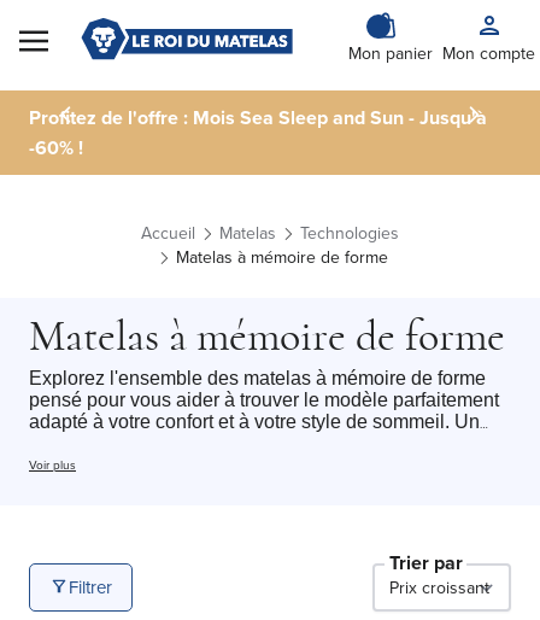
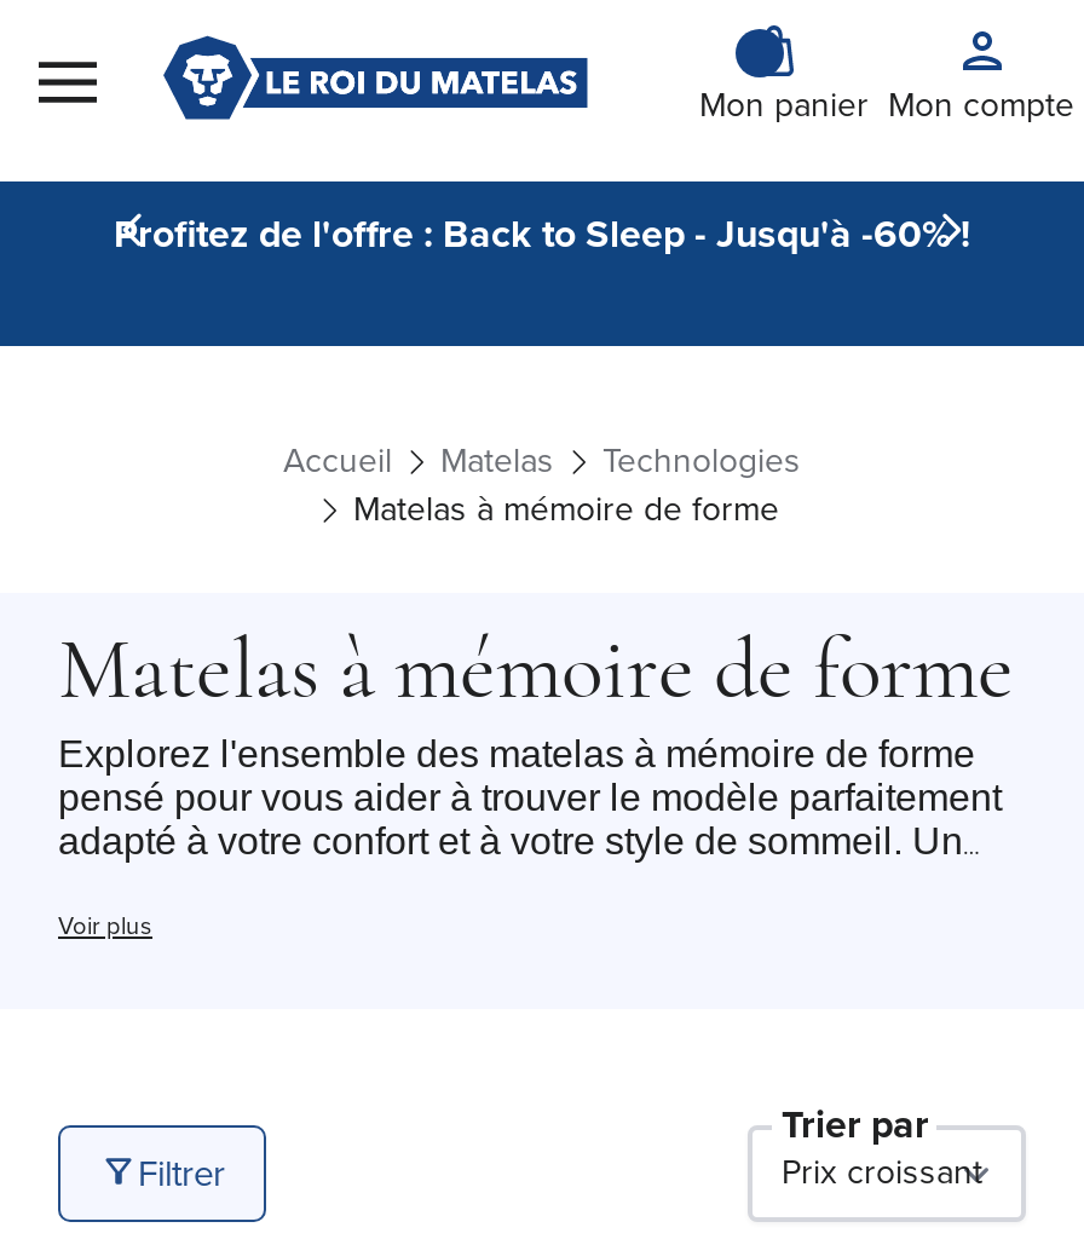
[29,104,487,162] Profitez de l'offre : Mois Sea Sleep and Sun - Jusqu'à | -60% ! -> [114,206,970,261] Profitez de l'offre : Back to Sleep - Jusqu'à -60% !

